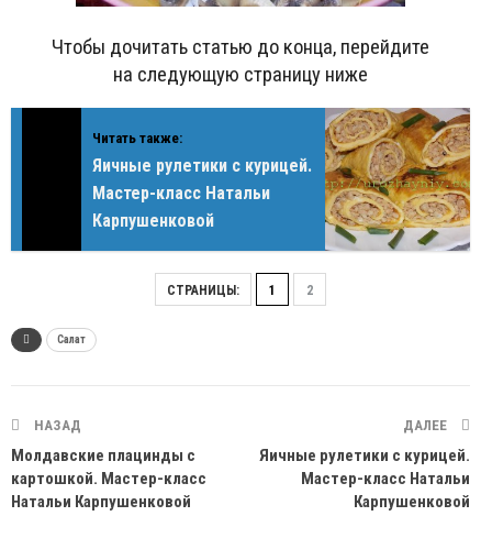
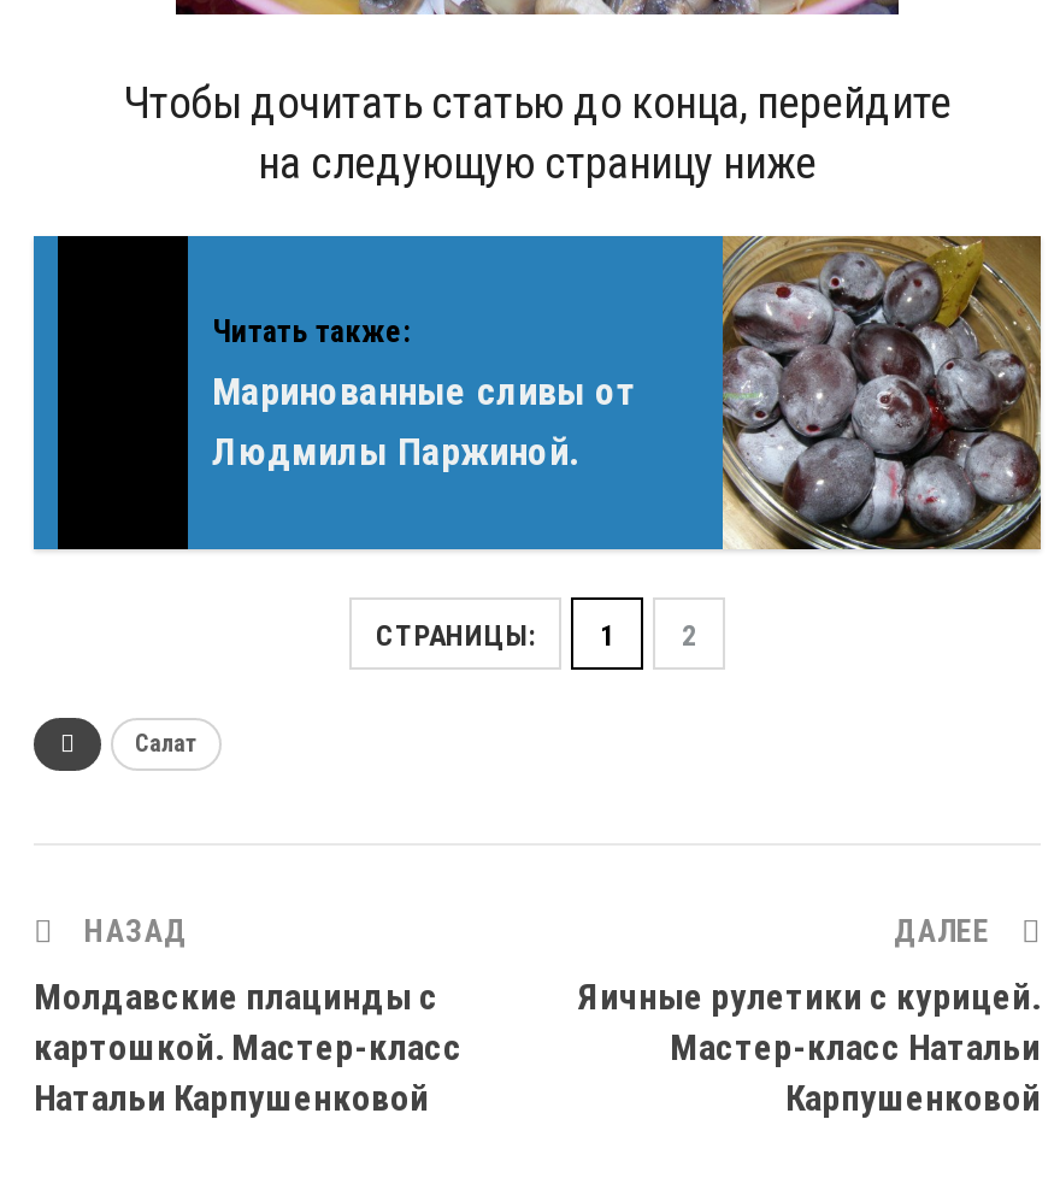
[92,108,471,252] [image] | Яичные рулетики с курицей. | Мастер-класс Натальи | Карпушенковой -> [212,236,1043,552] [image] | Маринованные сливы от | Людмилы Паржиной.

